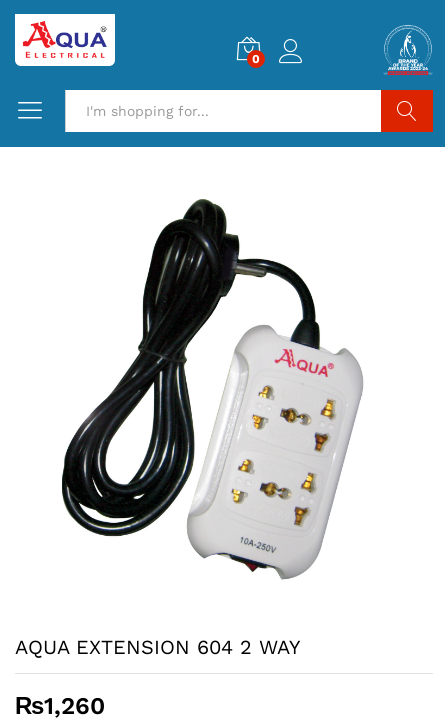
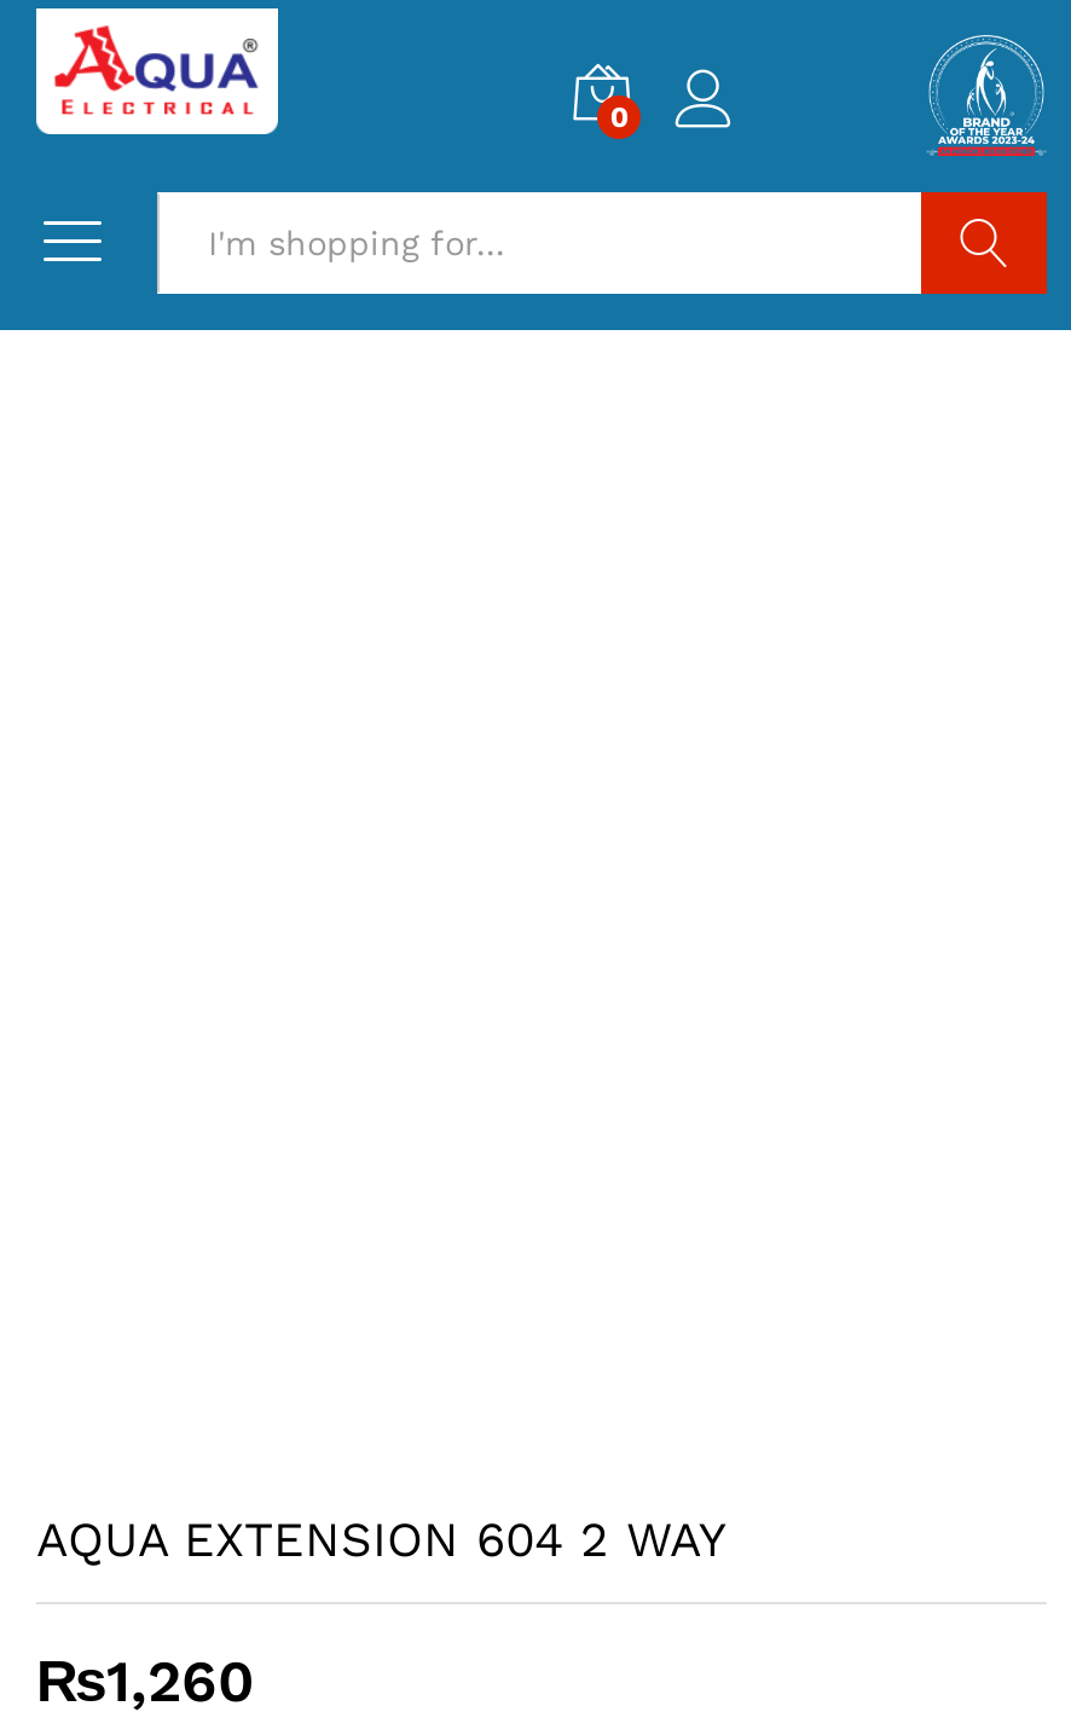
[61,198,364,580] [image] -> none

